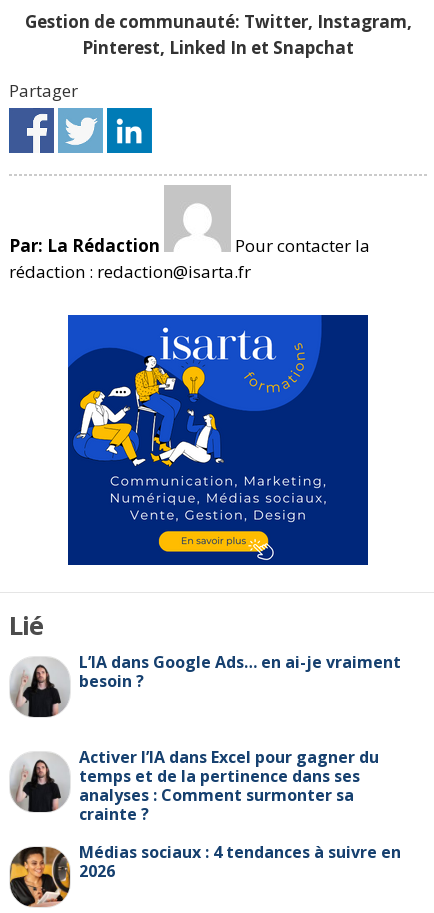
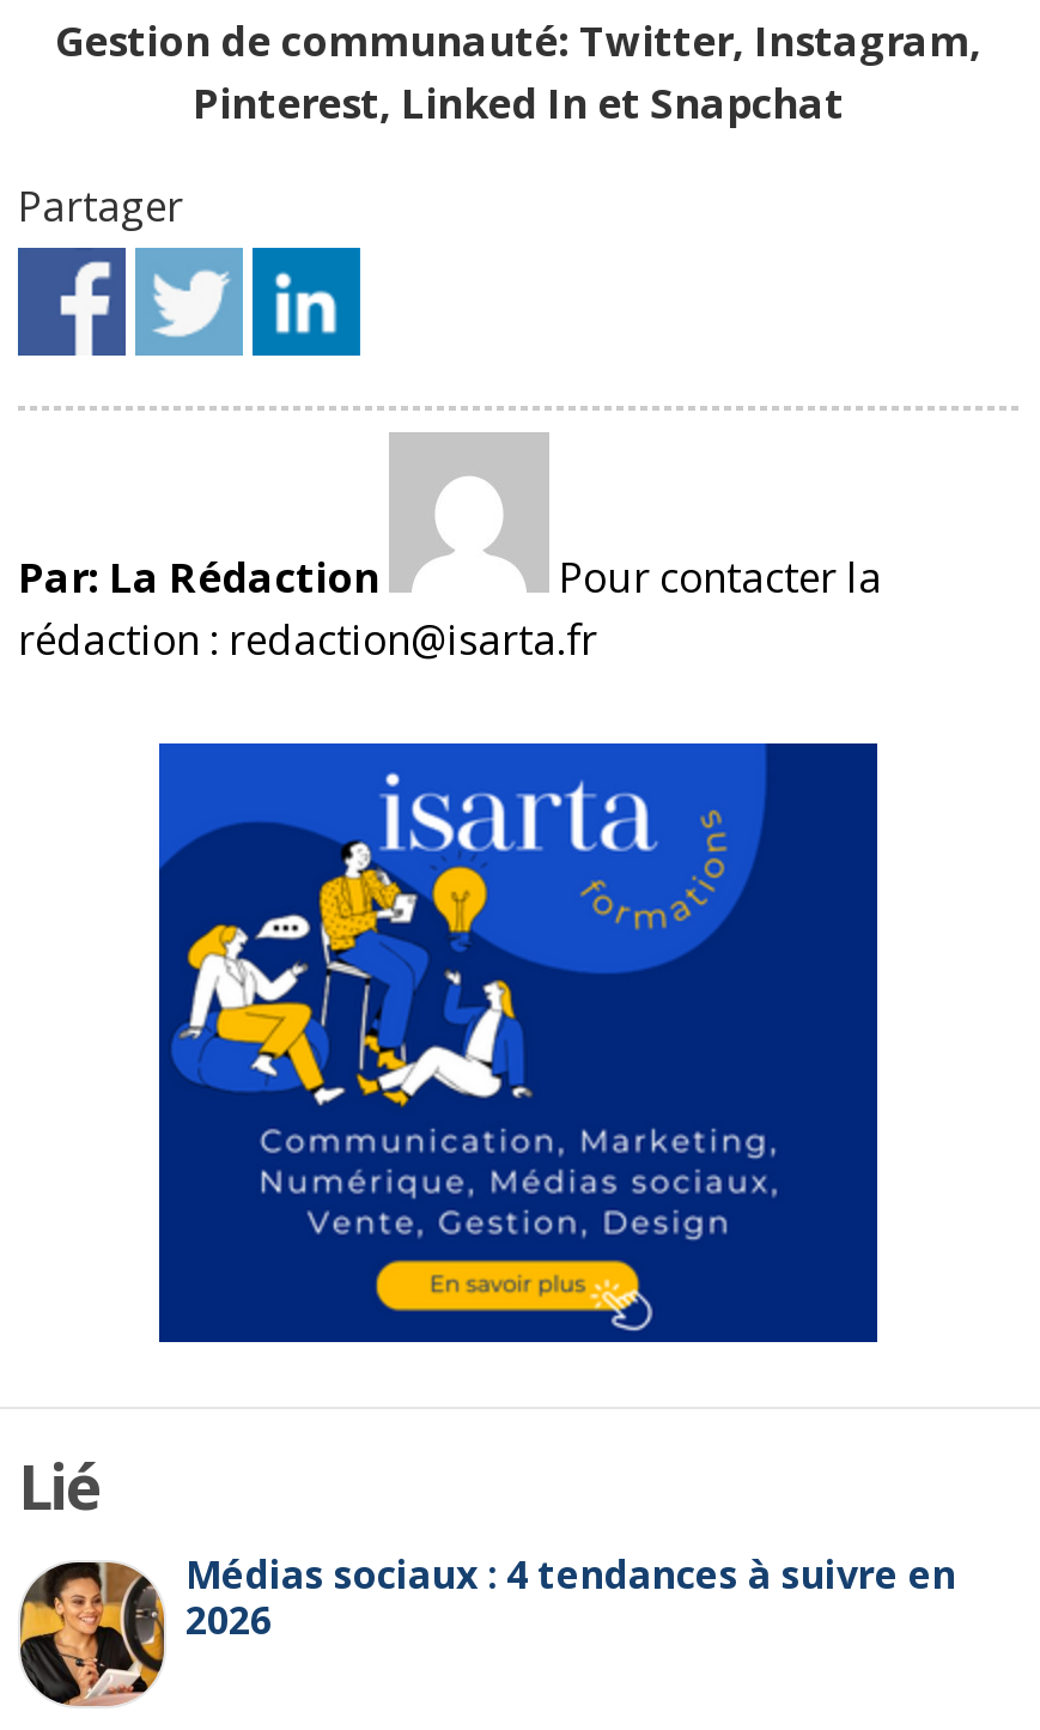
[11,651,401,825] [image] | L’IA dans Google Ads… en ai-je vraiment | besoin ? | Activer l’IA dans Excel pour gagner du | temps et de la pertinence dans ses | analyses : Comment surmonter sa | crainte ? -> none
[9,752,65,813] [image] -> none

